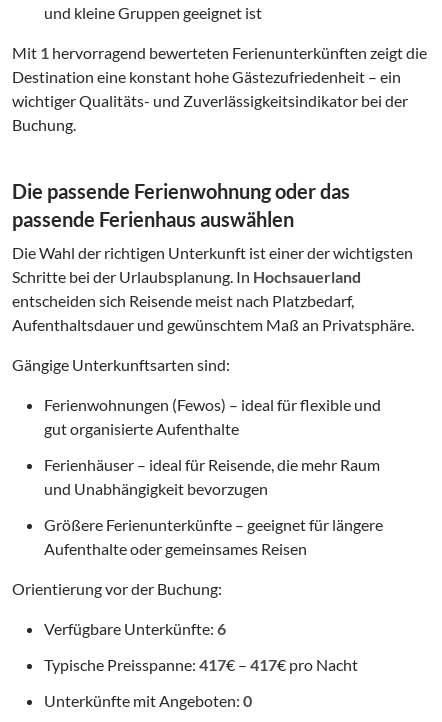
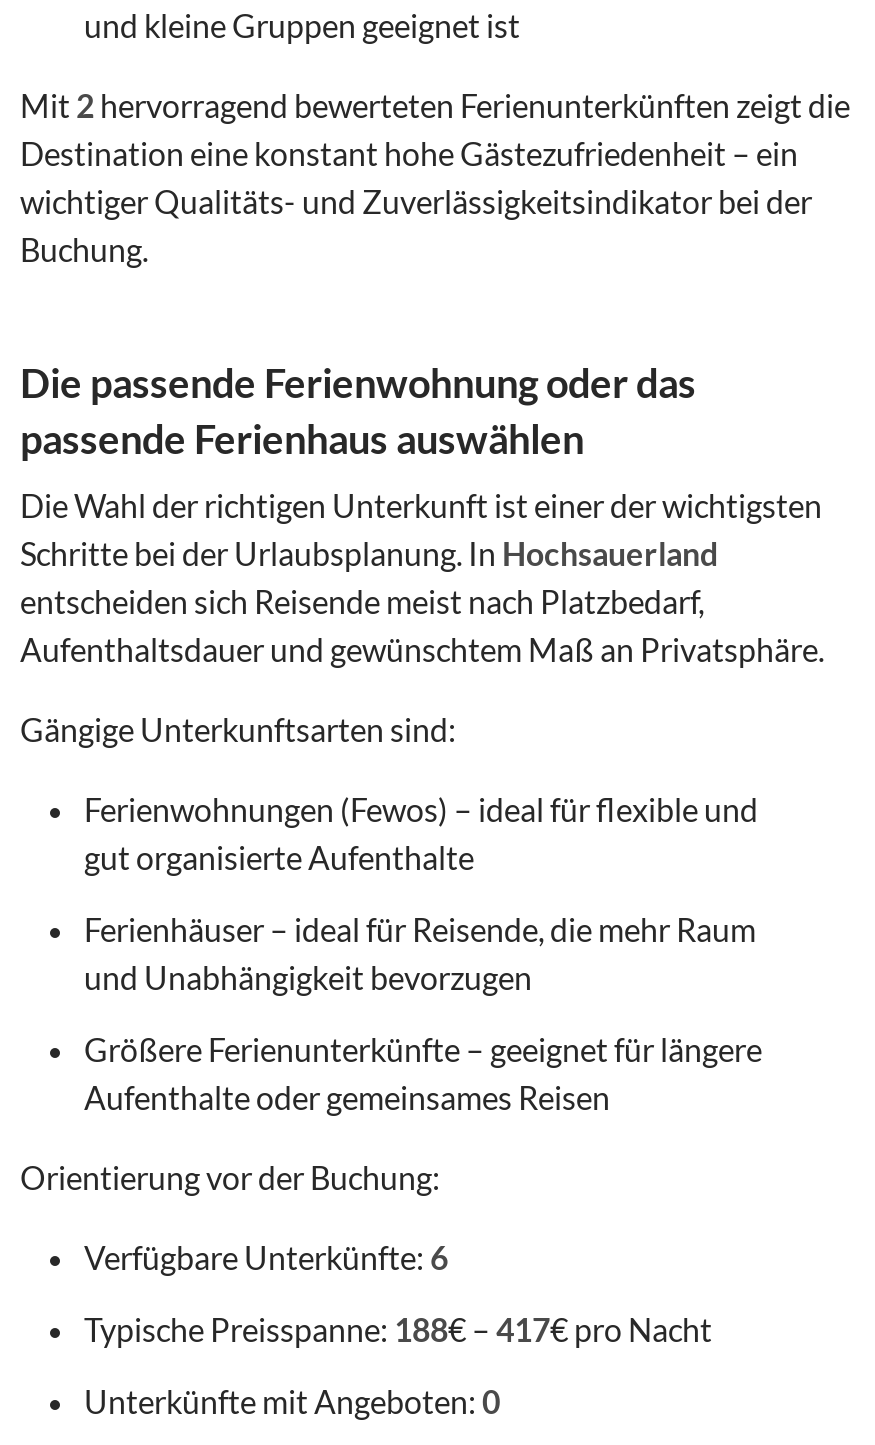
[12,43,427,62] Mit 1 hervorragend bewerteten Ferienunterkünften zeigt die -> [20,86,850,124] Mit 2 hervorragend bewerteten Ferienunterkünften zeigt die
[44,655,358,674] Typische Preisspanne: 417€ – 417€ pro Nacht -> [84,1310,712,1348] Typische Preisspanne: 188€ – 417€ pro Nacht

